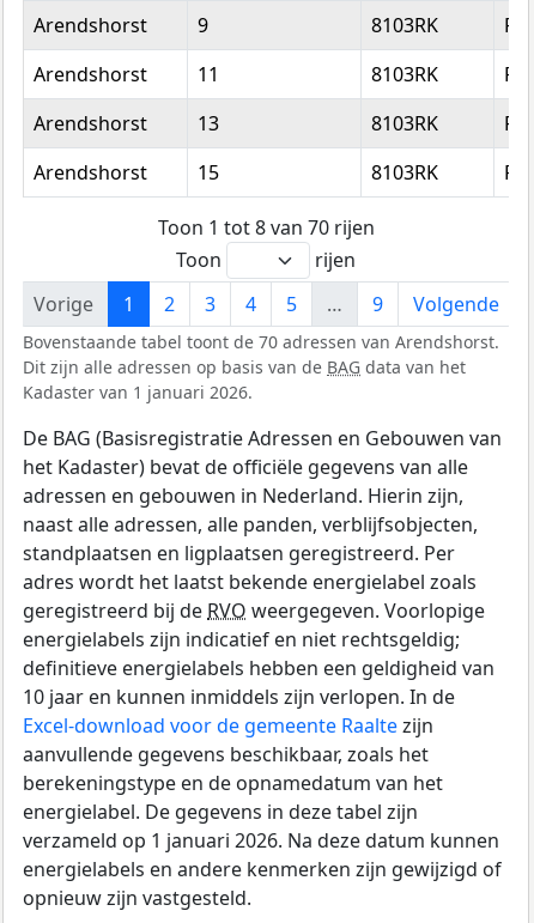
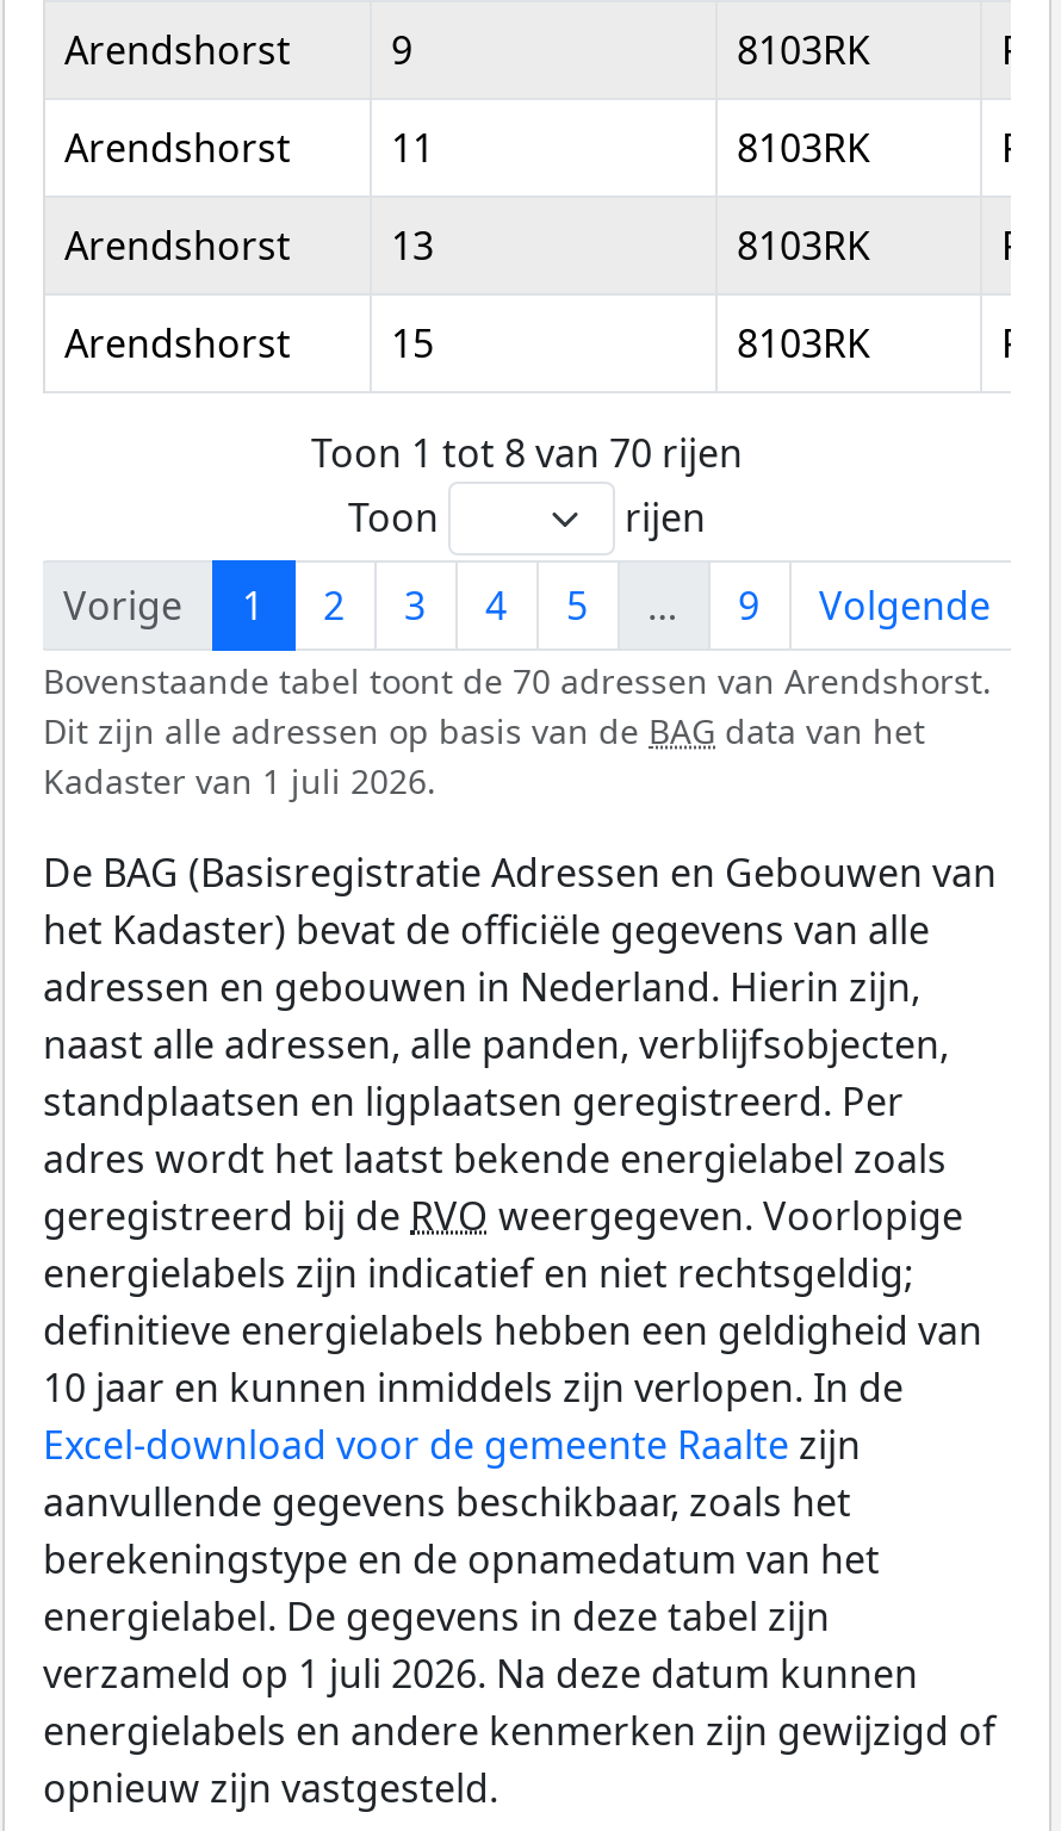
[23,381,253,404] Kadaster van 1 januari 2026. -> [43,759,436,804] Kadaster van 1 juli 2026.
[23,828,499,854] verzameld op 1 januari 2026. Na deze datum kunnen -> [43,1648,918,1701] verzameld op 1 juli 2026. Na deze datum kunnen

